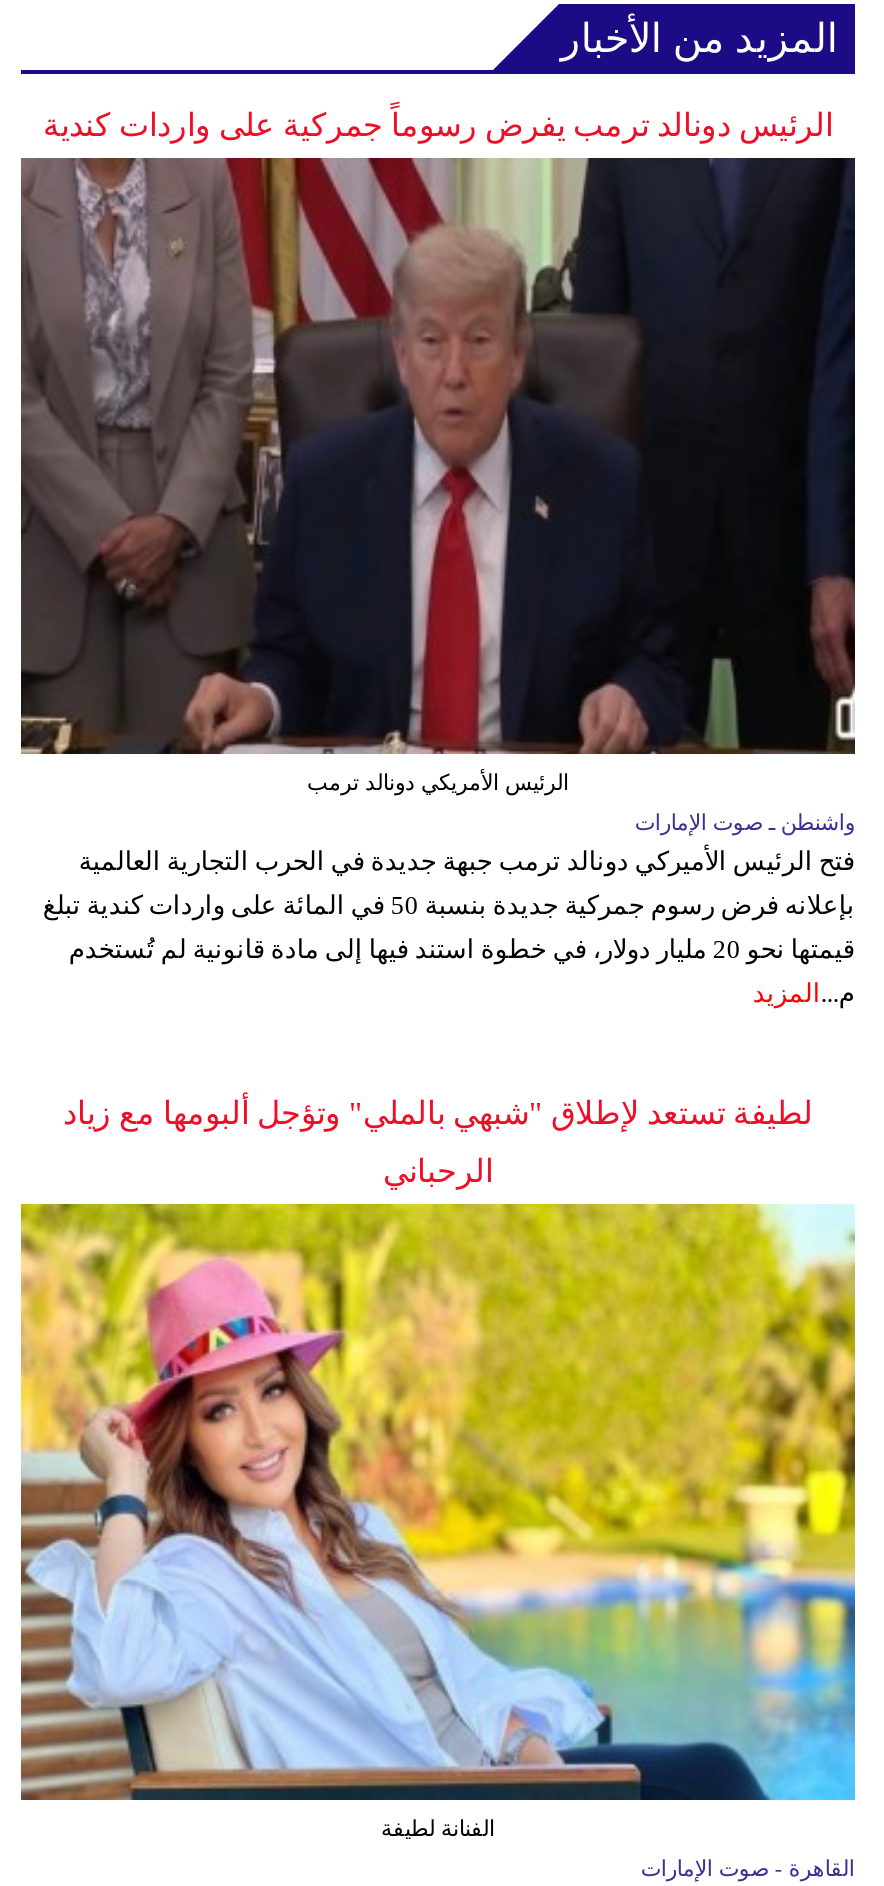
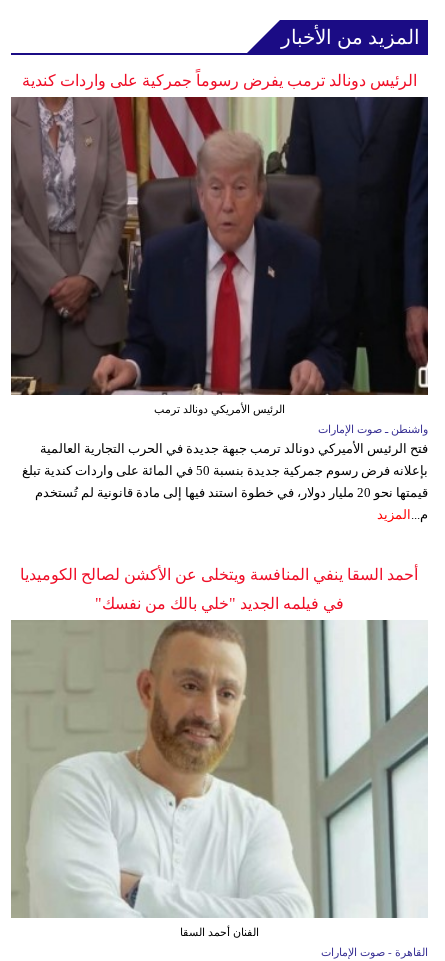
[63,1096,813,1130] لطيفة تستعد لإطلاق "شبهي بالملي" وتؤجل ألبومها مع زياد -> [20,566,418,583] أحمد السقا ينفي المنافسة ويتخلى عن الأكشن لصالح الكوميديا
[383,1154,493,1188] الرحباني -> [95,595,344,612] في فيلمه الجديد "خلي بالك من نفسك"
[19,1202,857,1840] [image] | الفنانة لطيفة -> [10,619,429,938] [image] | الفنان أحمد السقا

